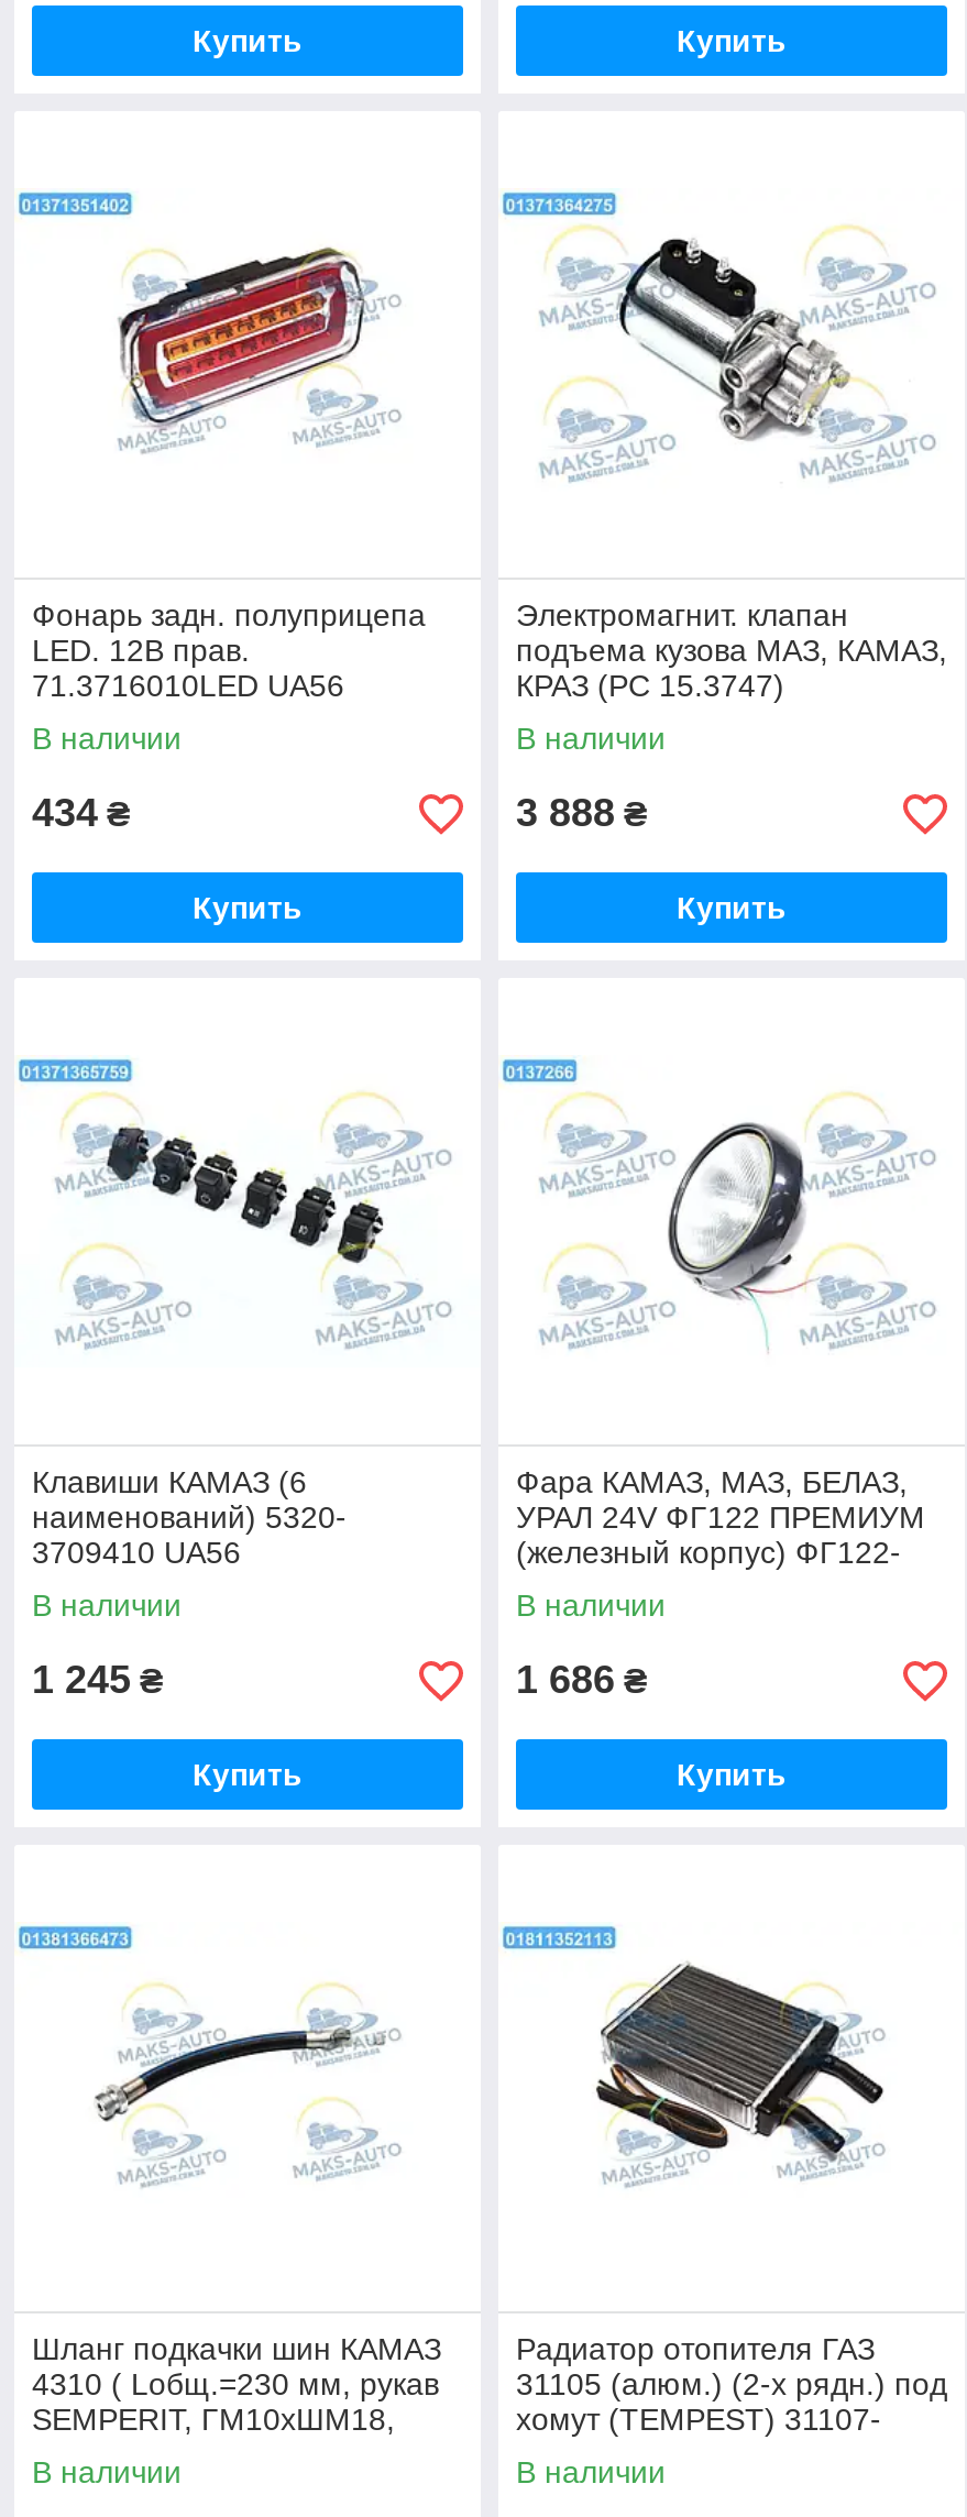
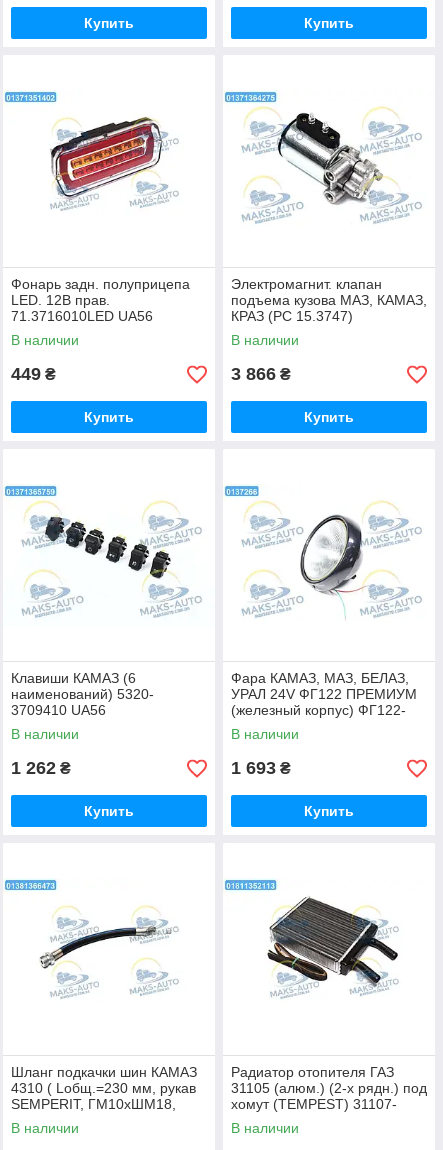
[32,791,131,835] 434 ₴ -> [11,364,56,384] 449 ₴
[516,791,648,835] 3 888 ₴ -> [231,364,291,384] 3 866 ₴
[32,1658,164,1702] 1 245 ₴ -> [11,758,71,778] 1 262 ₴
[516,1658,648,1702] 1 686 ₴ -> [231,758,291,778] 1 693 ₴

